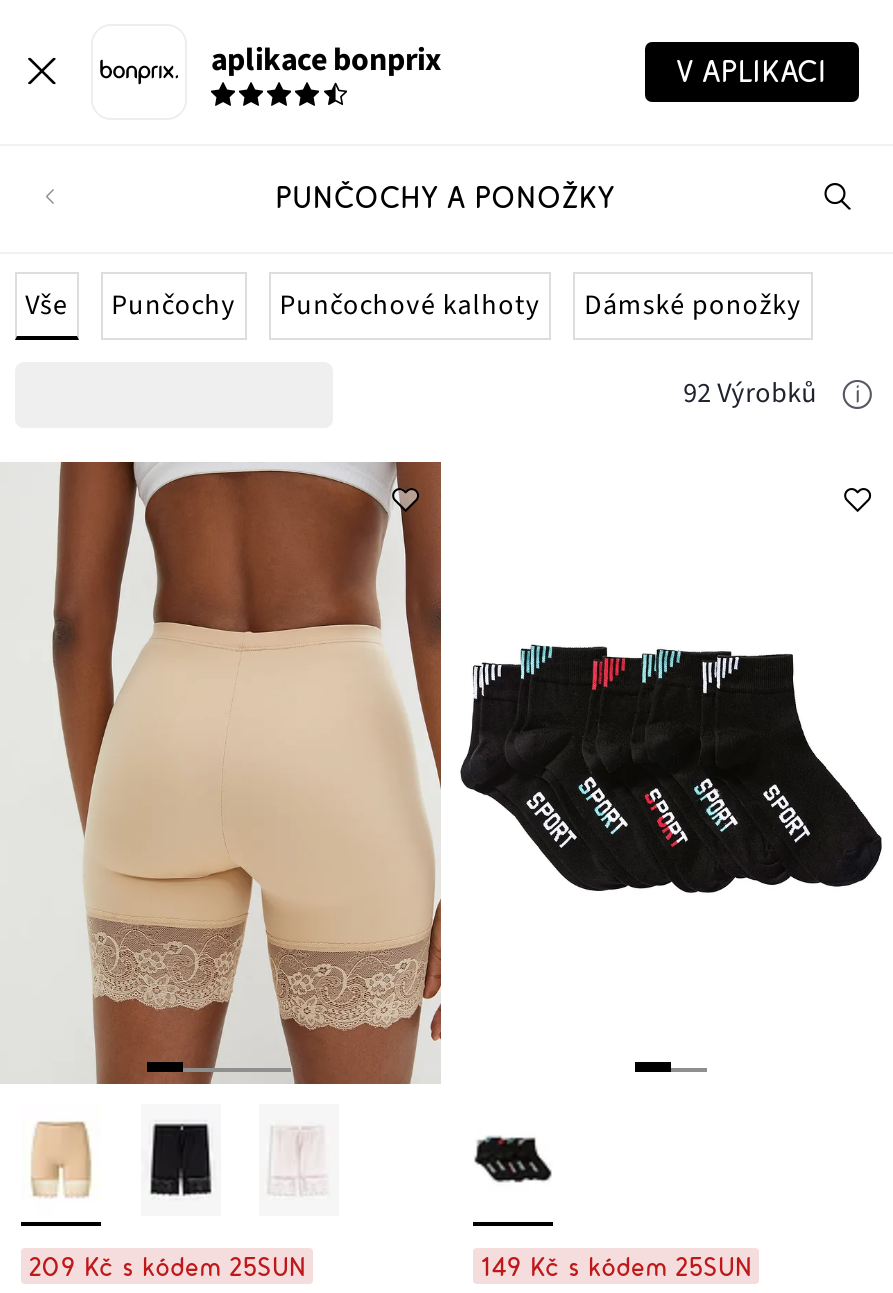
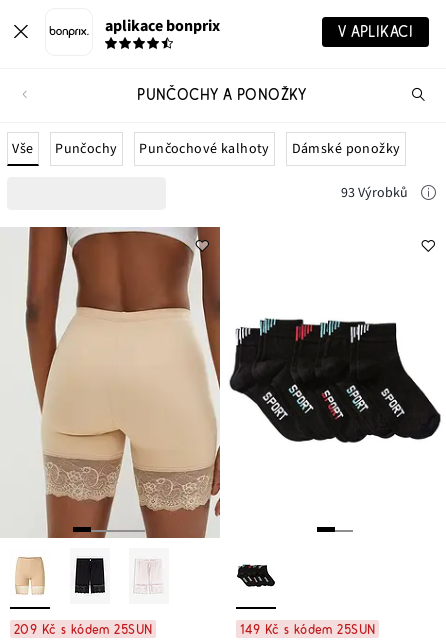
[683,375,823,415] 92 Výrobků -> [341,183,411,203] 93 Výrobků

